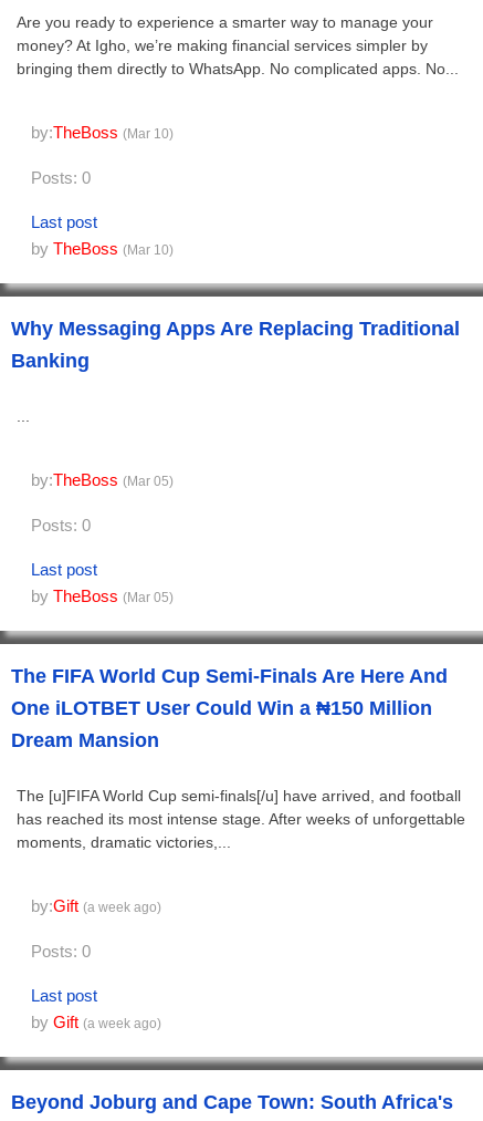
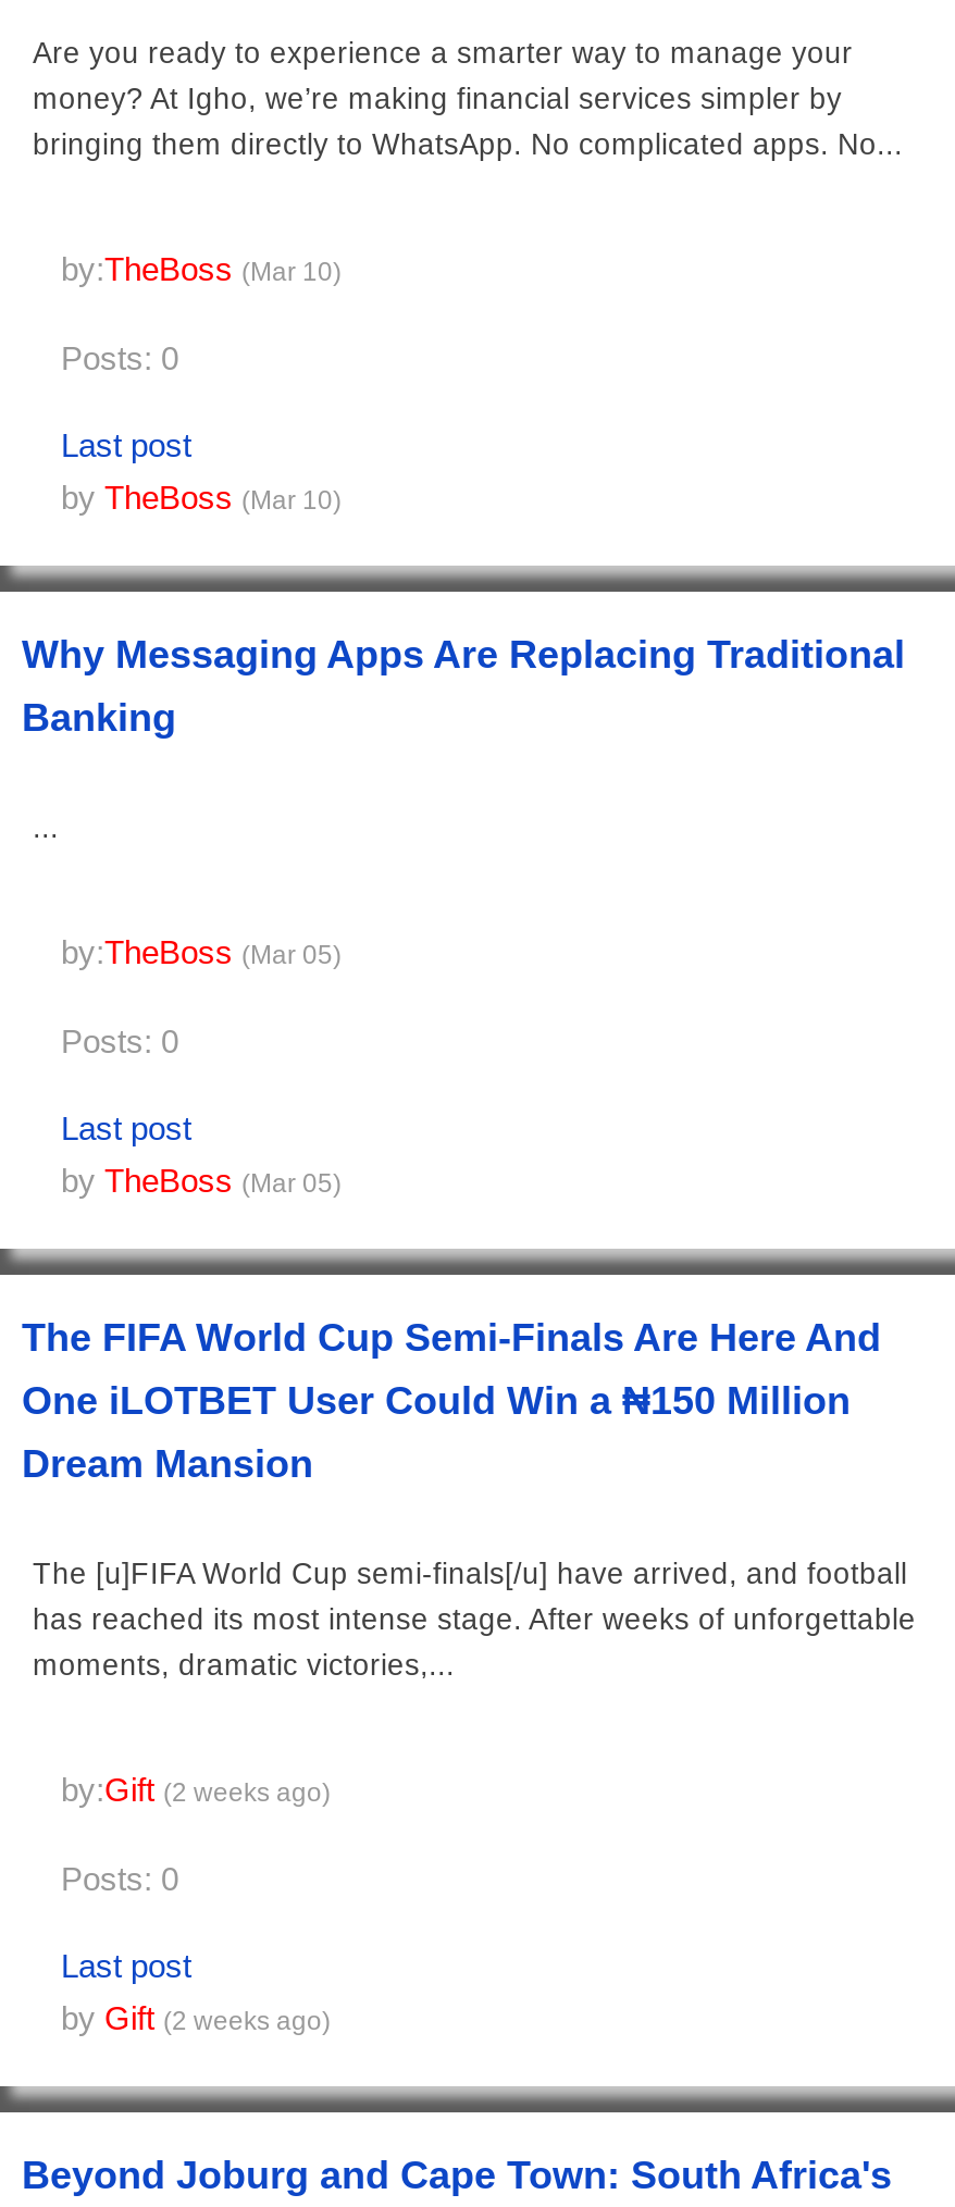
[31,896,161,915] by:Gift (a week ago) -> [61,1771,331,1808] by:Gift (2 weeks ago)
[31,1013,161,1031] by Gift (a week ago) -> [61,1999,331,2036] by Gift (2 weeks ago)

